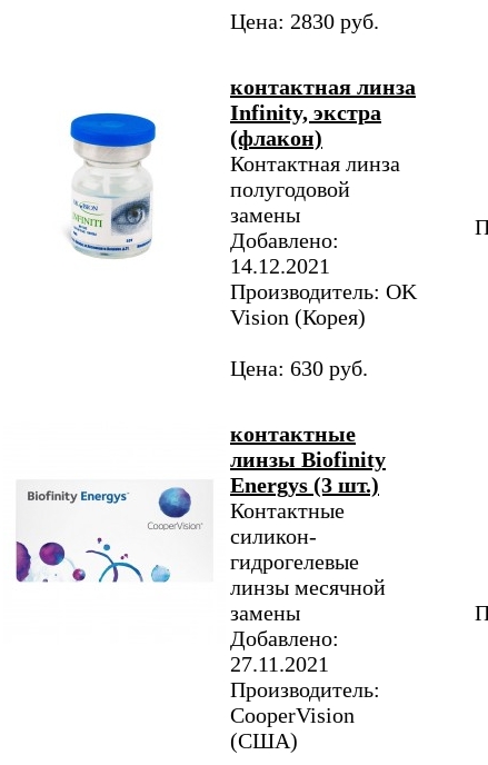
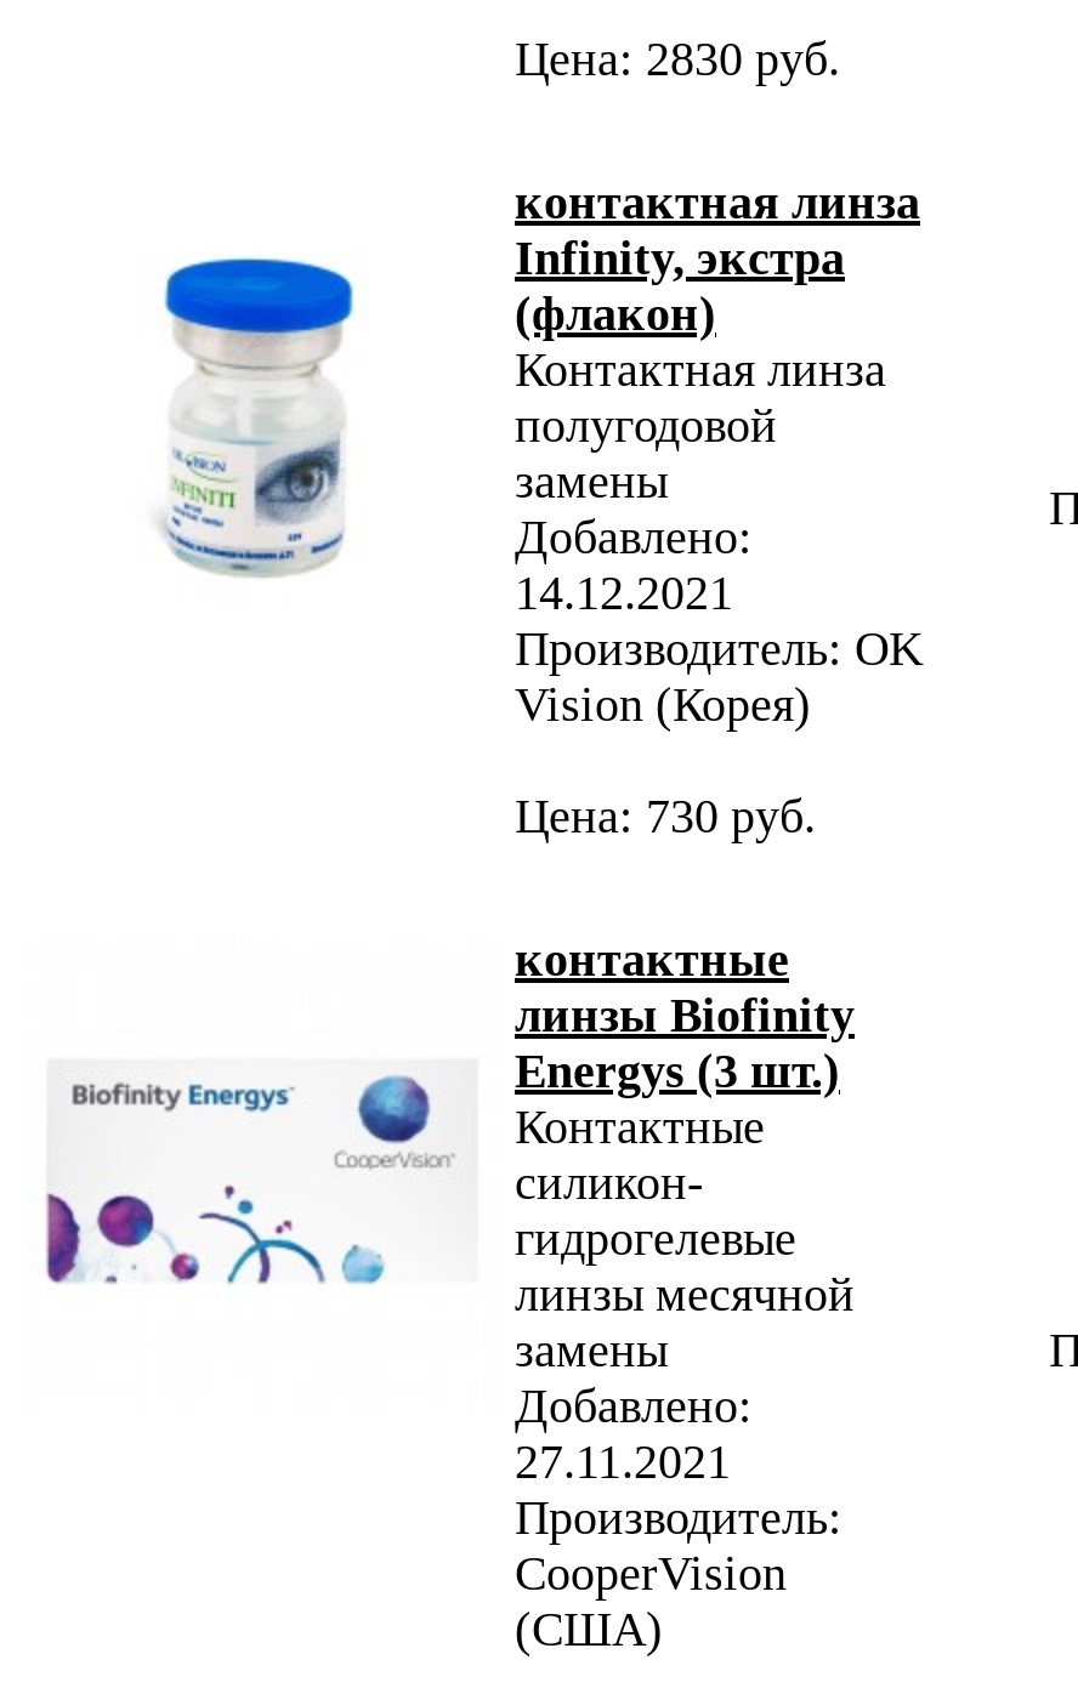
[230,356,368,380] Цена: 630 руб. -> [515,789,816,842] Цена: 730 руб.

